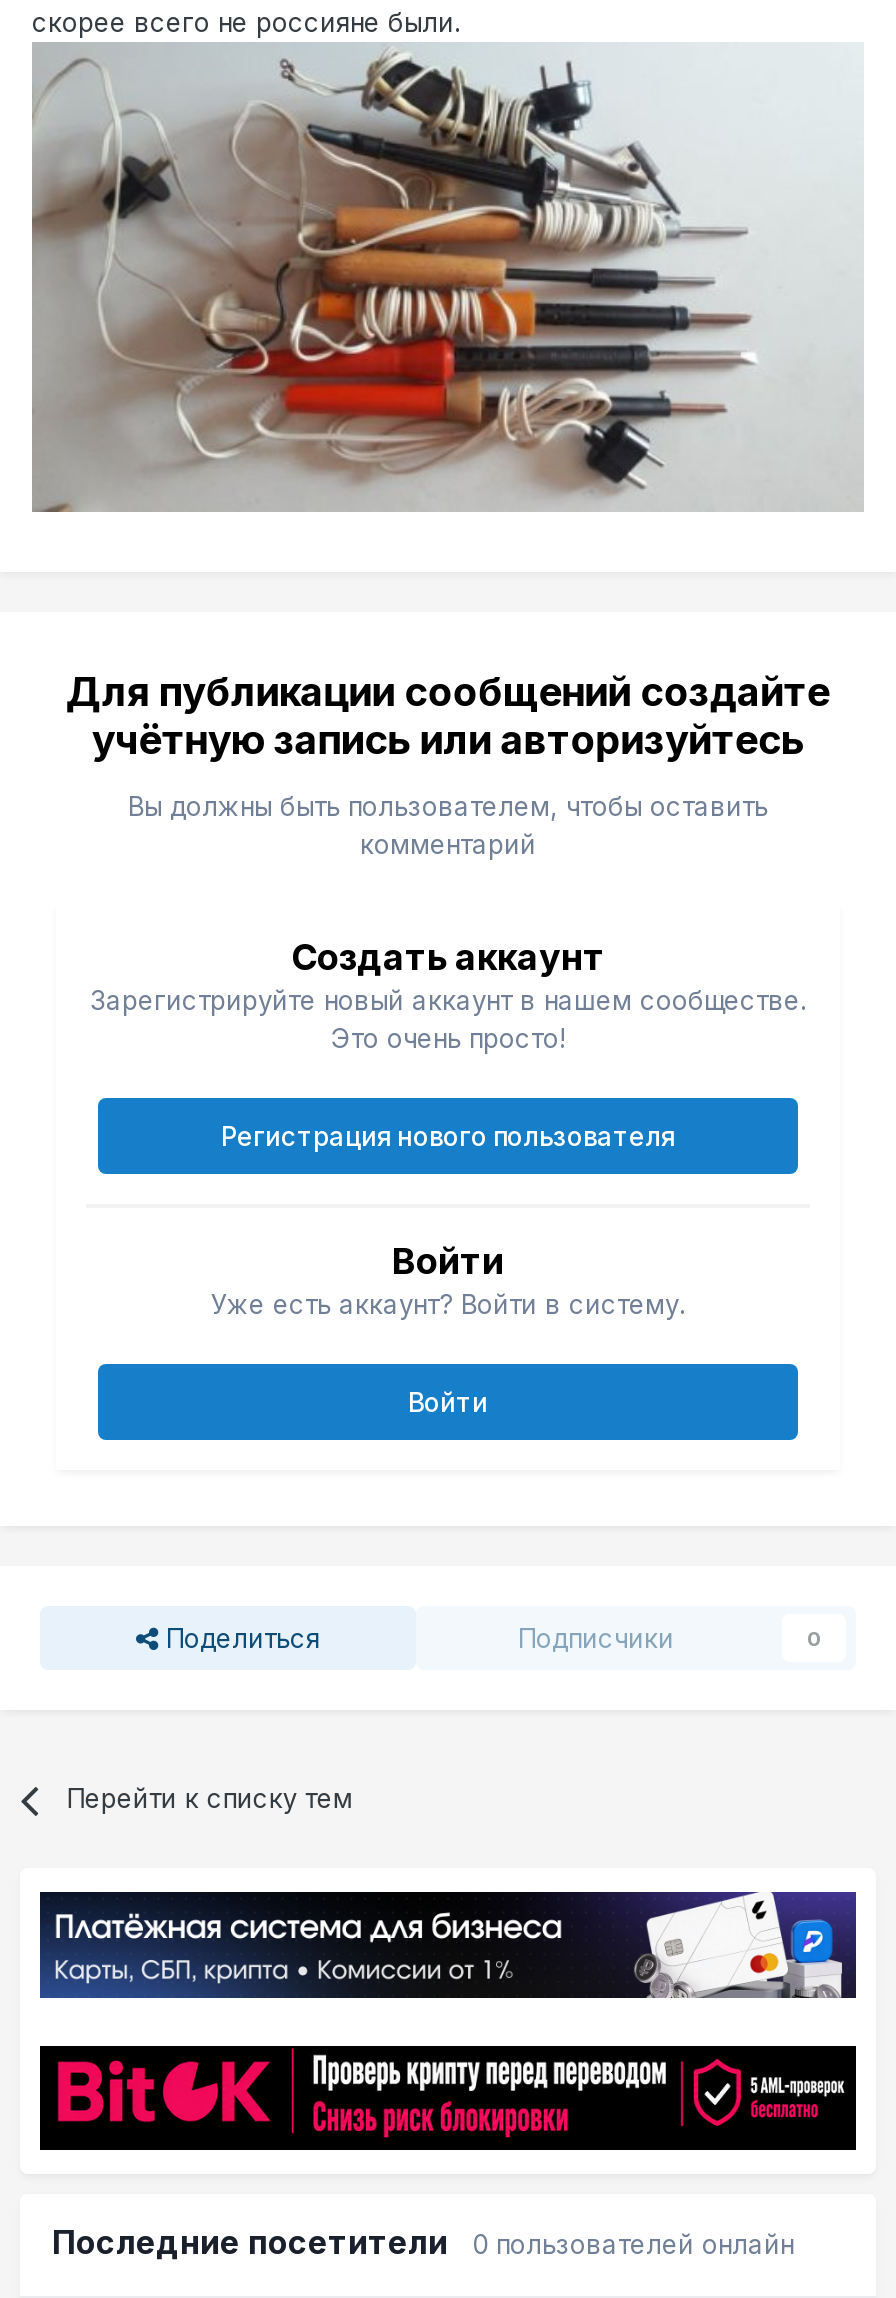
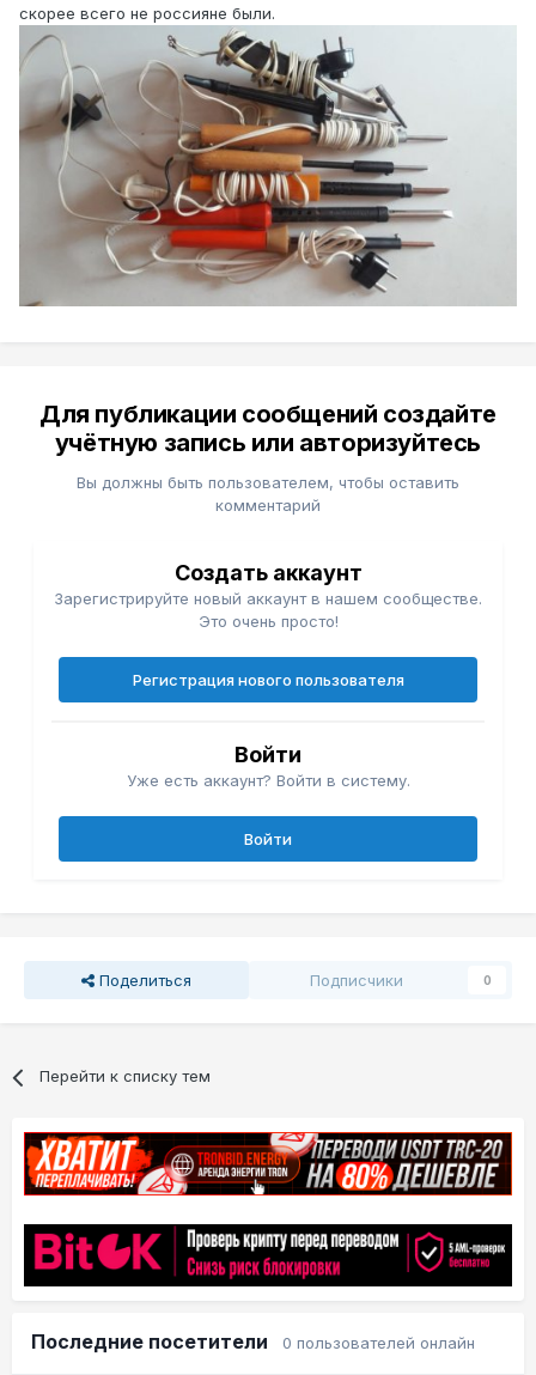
[38,1890,858,2000] [image] -> [23,1131,513,1197] [image]

